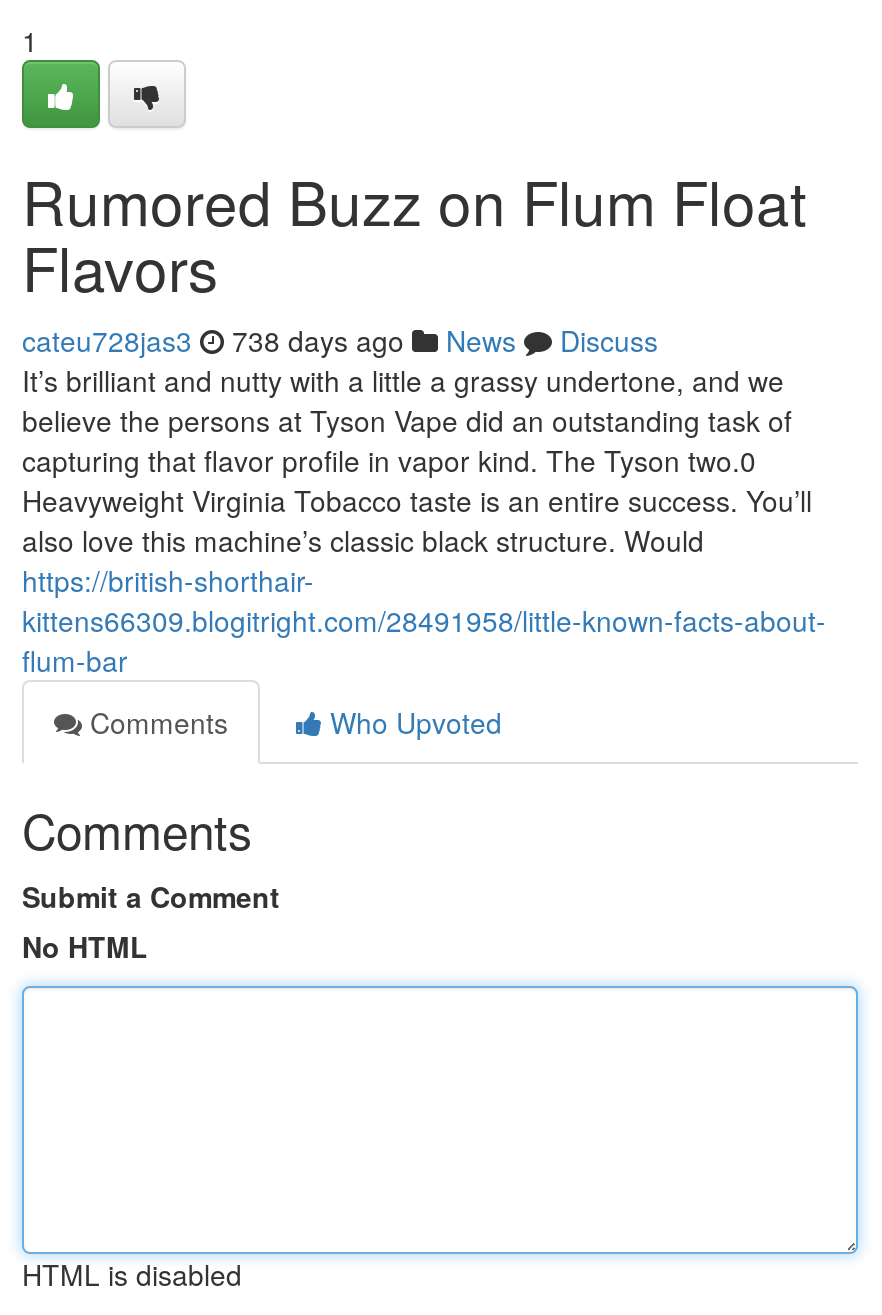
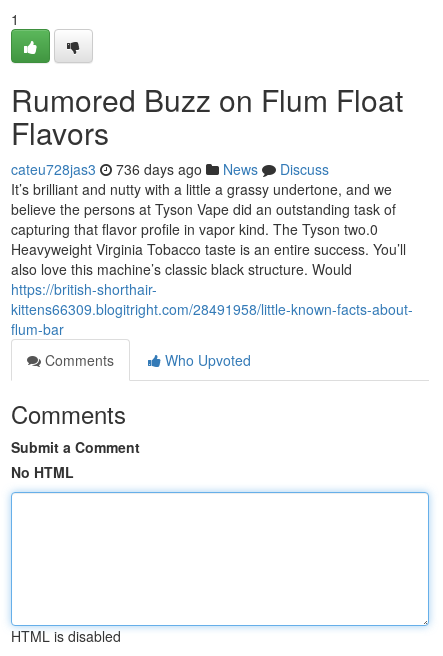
[22,320,658,360] cateu728jas3 738 days ago News Discuss -> [11,159,329,179] cateu728jas3 736 days ago News Discuss

